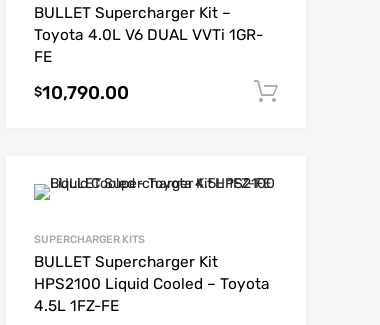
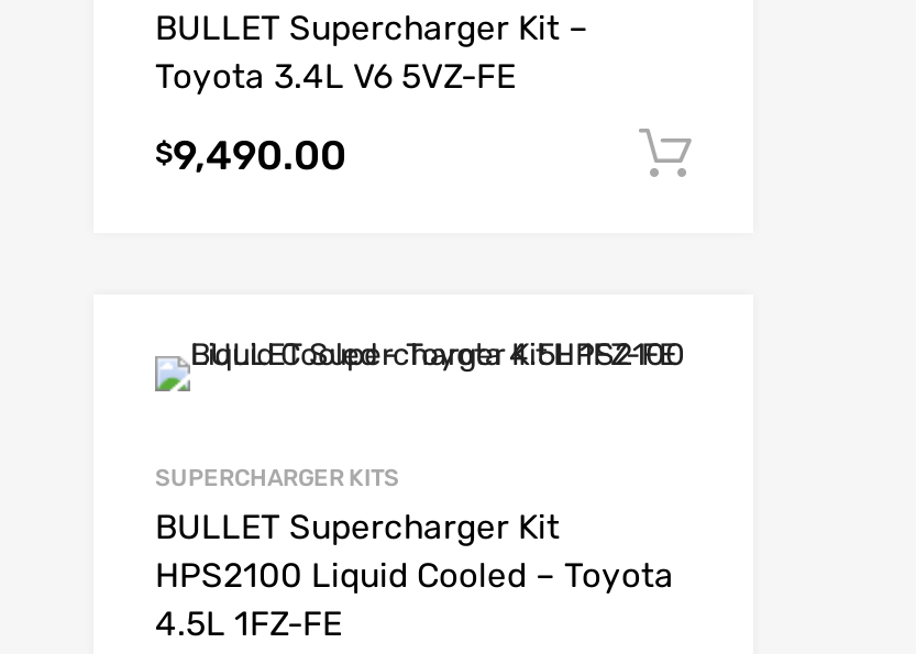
[34,26,263,66] Toyota 4.0L V6 DUAL VVTi 1GR- | FE -> [155,58,516,97] Toyota 3.4L V6 5VZ-FE
[34,82,129,104] $10,790.00 -> [155,132,346,181] $9,490.00

